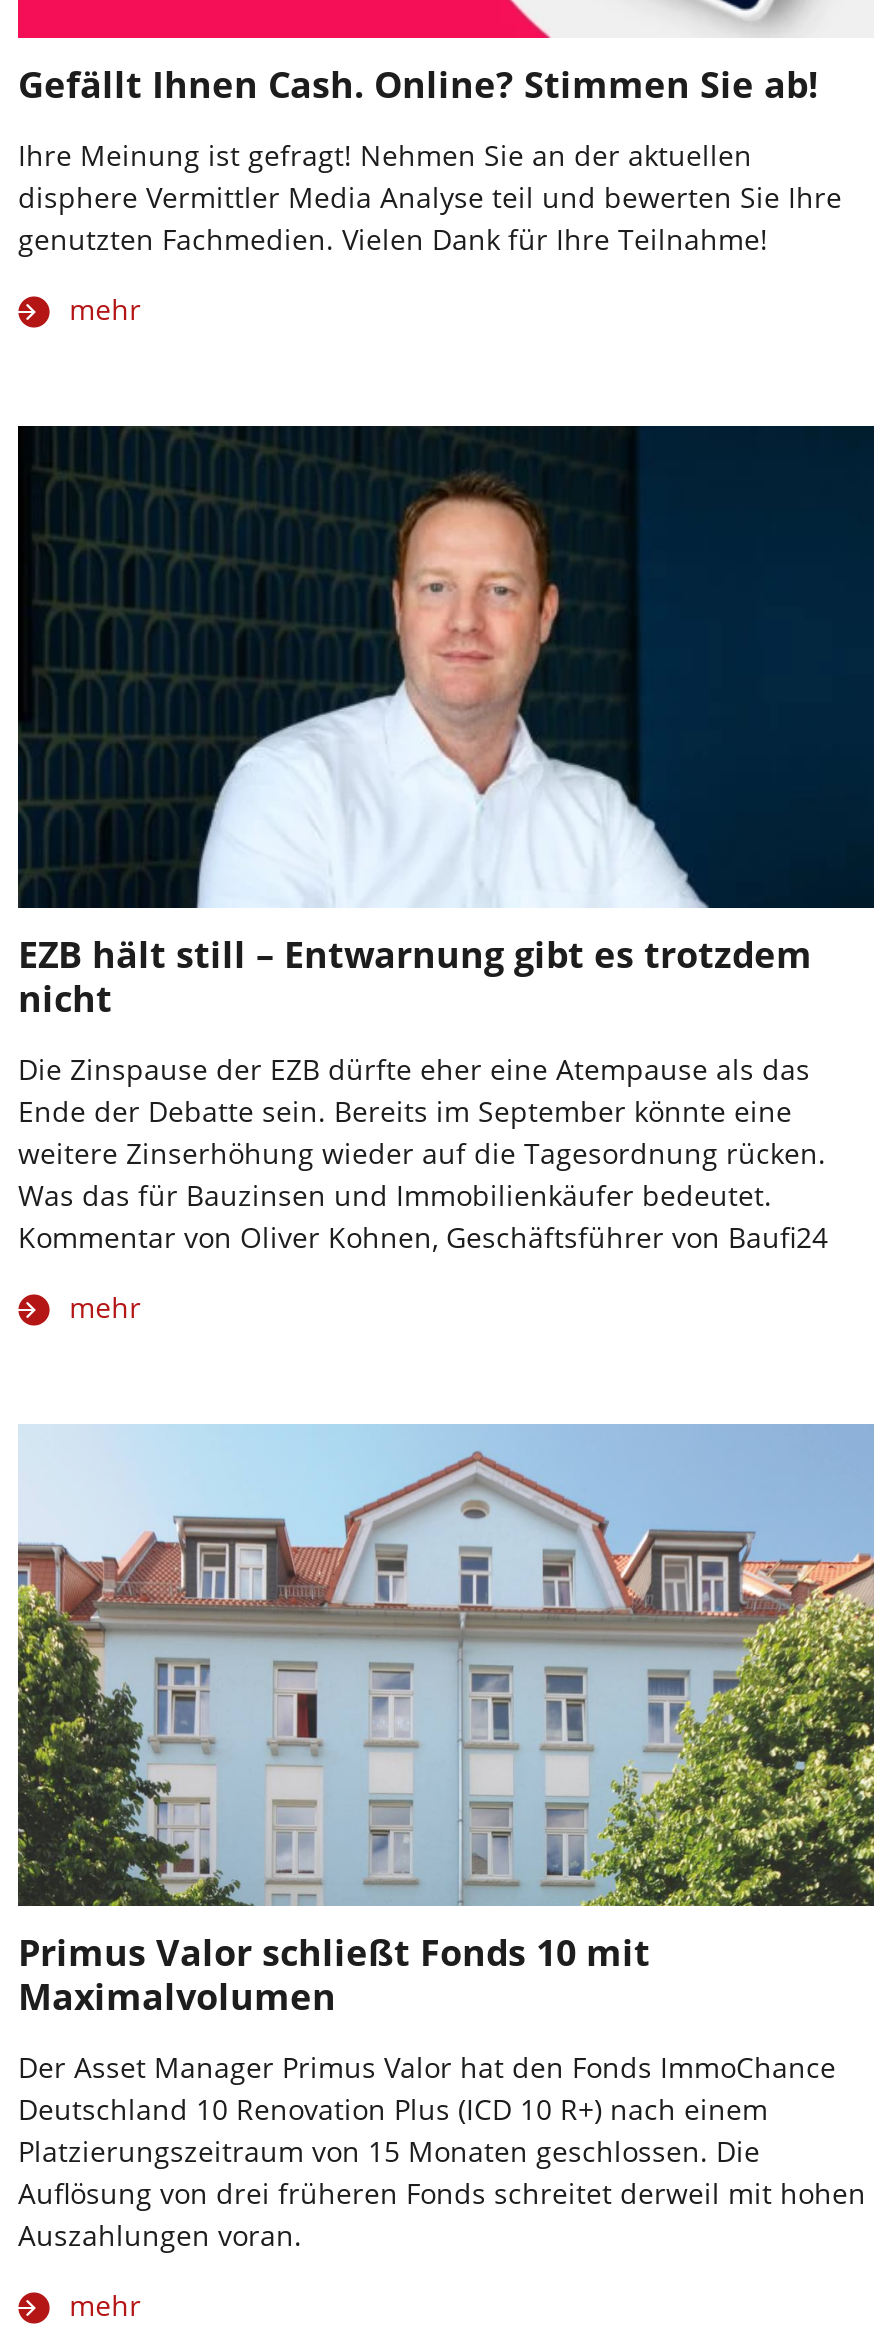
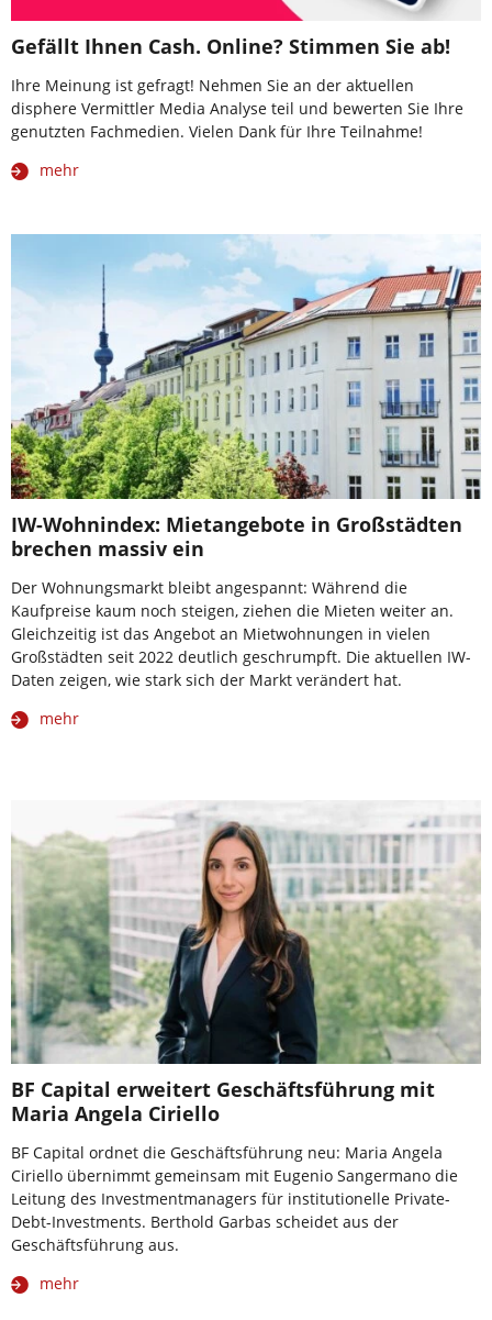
[16,424,876,1021] [image] | EZB hält still – Entwarnung gibt es trotzdem | nicht -> [10,234,482,561] [image] | IW-Wohnindex: Mietangebote in Großstädten | brechen massiv ein
[18,1049,828,1255] Die Zinspause der EZB dürfte eher eine Atempause als das | Ende der Debatte sein. Bereits im September könnte eine | weitere Zinserhöhung wieder auf die Tagesordnung rücken. | Was das für Bauzinsen und Immobilienkäufer bedeutet. | Kommentar von Oliver Kohnen, Geschäftsführer von Baufi24 -> [11,577,471,690] Der Wohnungsmarkt bleibt angespannt: Während die | Kaufpreise kaum noch steigen, ziehen die Mieten weiter an. | Gleichzeitig ist das Angebot an Mietwohnungen in vielen | Großstädten seit 2022 deutlich geschrumpft. Die aktuellen IW- | Daten zeigen, wie stark sich der Markt verändert hat.
[18,1424,874,2019] [image] | Primus Valor schließt Fonds 10 mit | Maximalvolumen -> [11,801,481,1127] [image] | BF Capital erweitert Geschäftsführung mit | Maria Angela Ciriello
[18,2047,866,2253] Der Asset Manager Primus Valor hat den Fonds ImmoChance | Deutschland 10 Renovation Plus (ICD 10 R+) nach einem | Platzierungszeitraum von 15 Monaten geschlossen. Die | Auflösung von drei früheren Fonds schreitet derweil mit hohen | Auszahlungen voran. -> [11,1142,458,1256] BF Capital ordnet die Geschäftsführung neu: Maria Angela | Ciriello übernimmt gemeinsam mit Eugenio Sangermano die | Leitung des Investmentmanagers für institutionelle Private- | Debt-Investments. Berthold Garbas scheidet aus der | Geschäftsführung aus.

